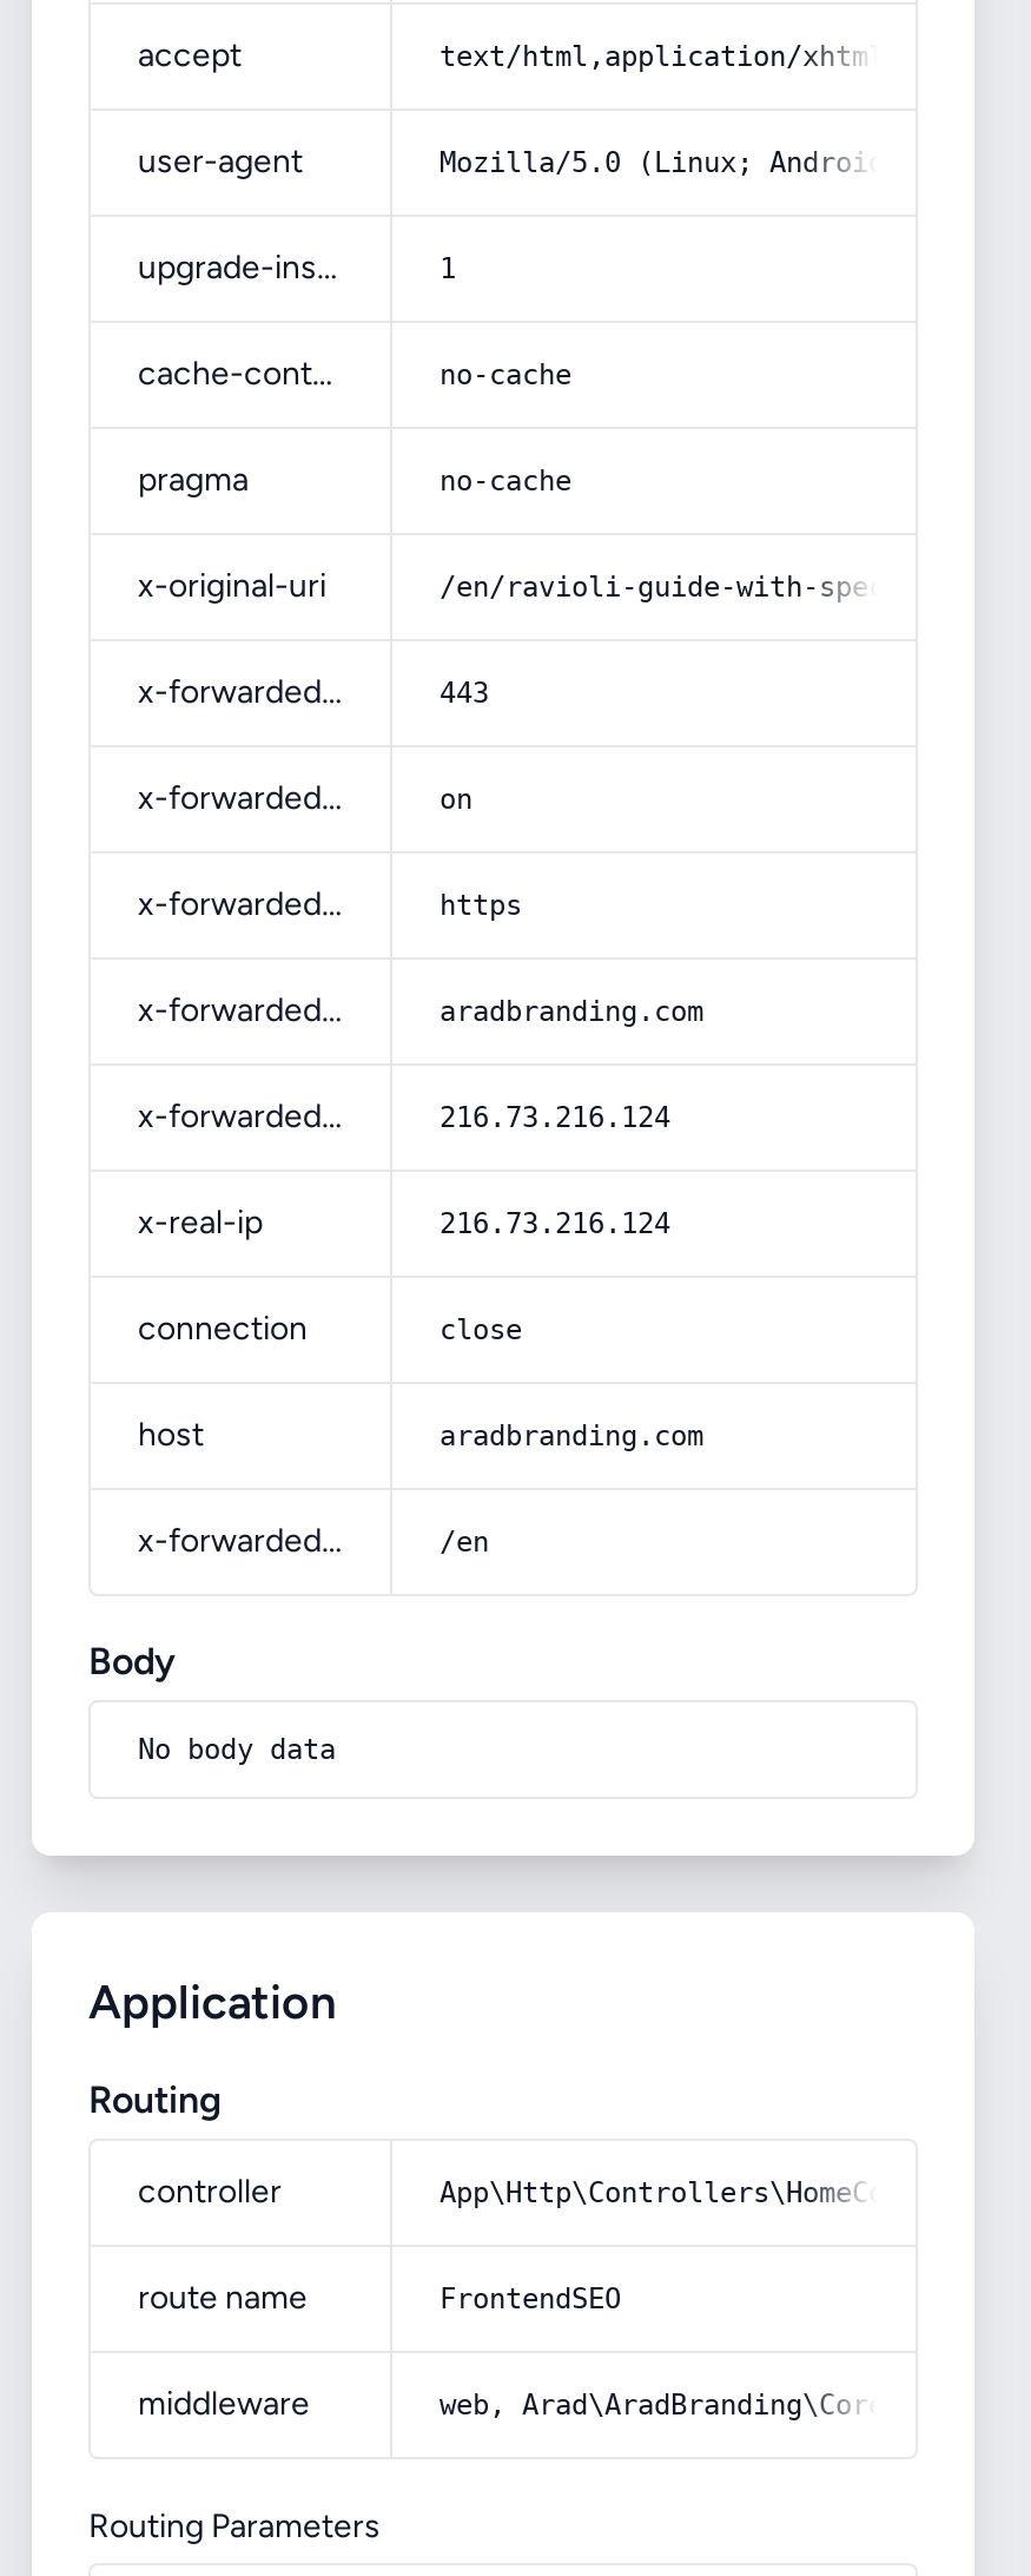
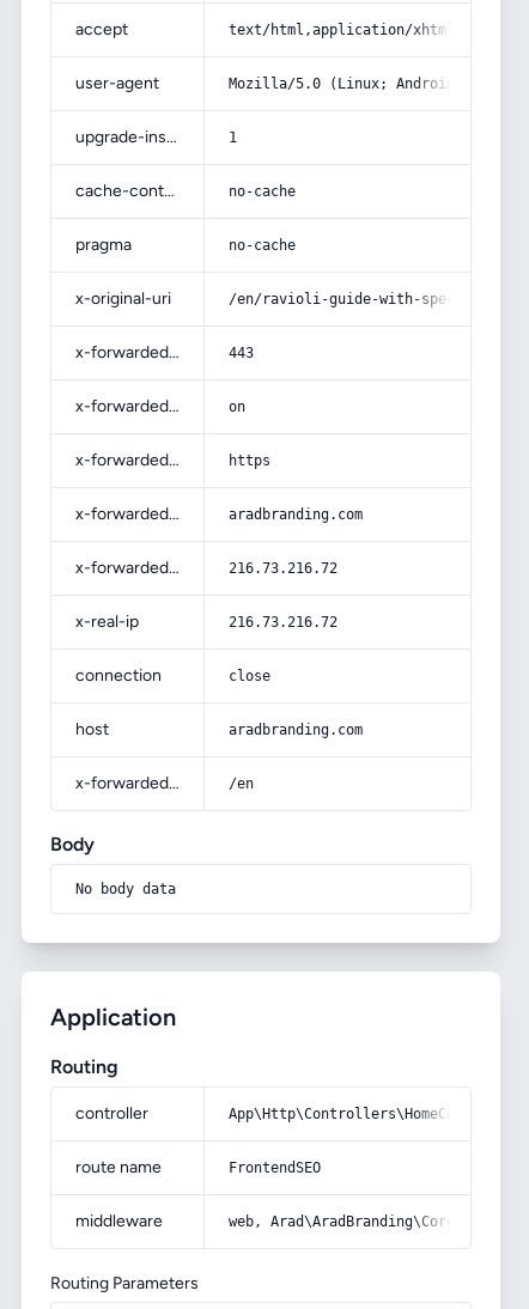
[440,1101,670,1134] 216.73.216.124 -> [229,560,338,577] 216.73.216.72
[440,1207,670,1240] 216.73.216.124 -> [229,614,338,631] 216.73.216.72

